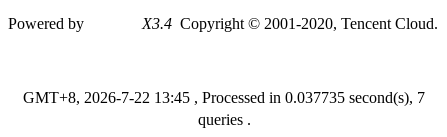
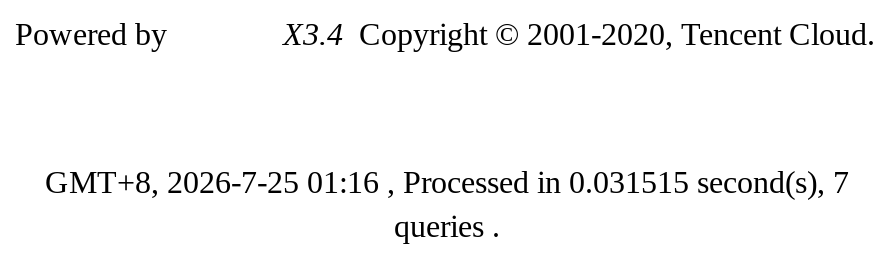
[23,89,425,106] GMT+8, 2026-7-22 13:45, Processed in 0.037735 second(s), 7 -> [45,164,849,198] GMT+8, 2026-7-25 01:16, Processed in 0.031515 second(s), 7

